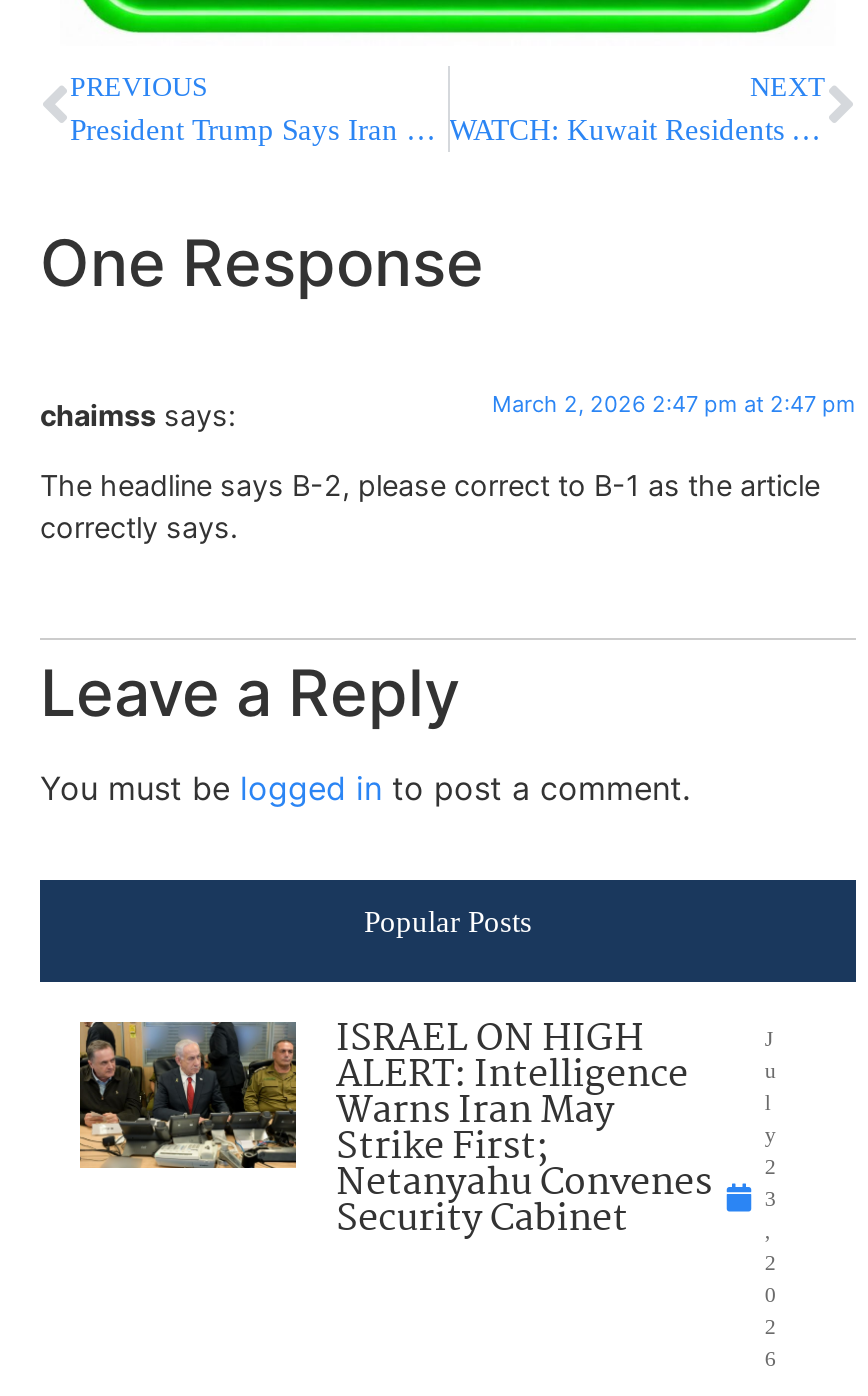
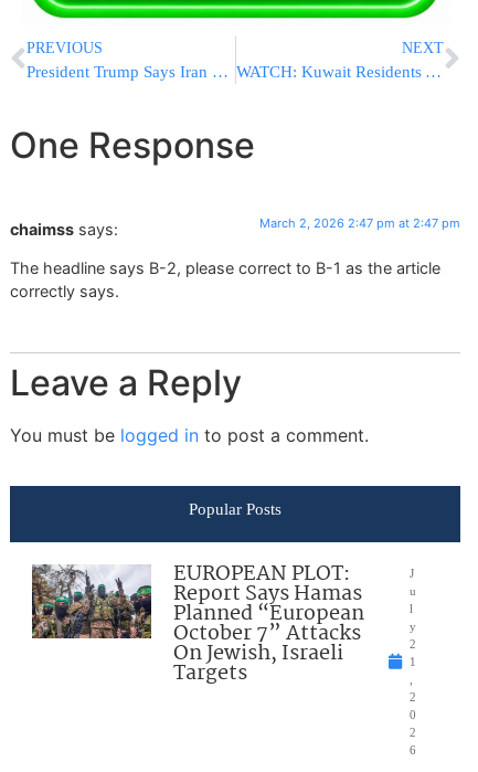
[78,1011,712,1251] [image] | ISRAEL ON HIGH | ALERT: Intelligence | Warns Iran May | Strike First; | Netanyahu Convenes | Security Cabinet -> [31,558,364,691] [image] | EUROPEAN PLOT: | Report Says Hamas | Planned “European | October 7” Attacks | On Jewish, Israeli | Targets
[765,1187,777,1211] 3 -> [410,655,416,669] 1

